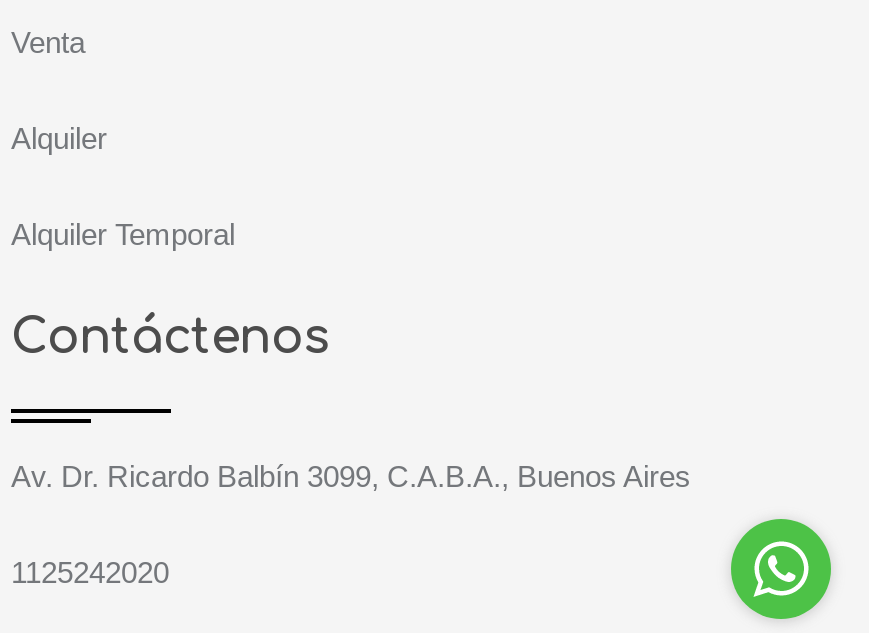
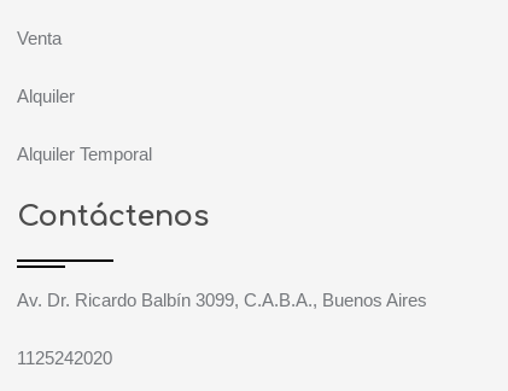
[727,517,835,623] [image] -> none

